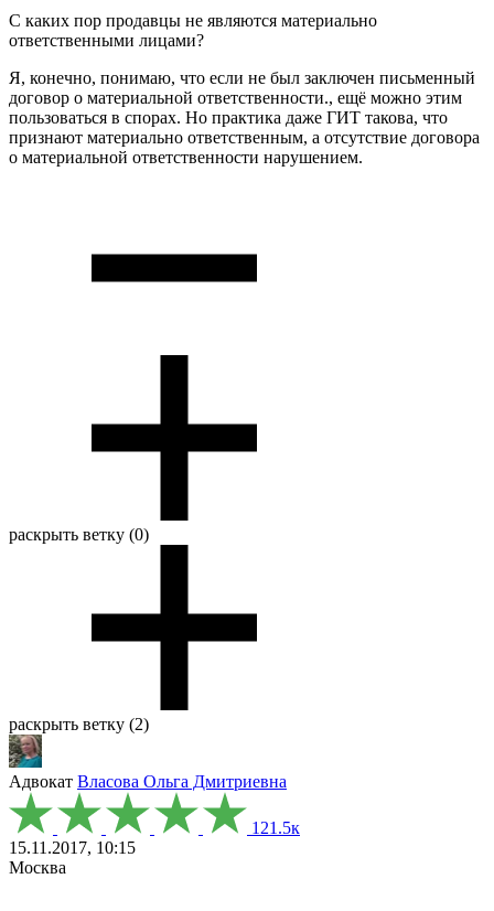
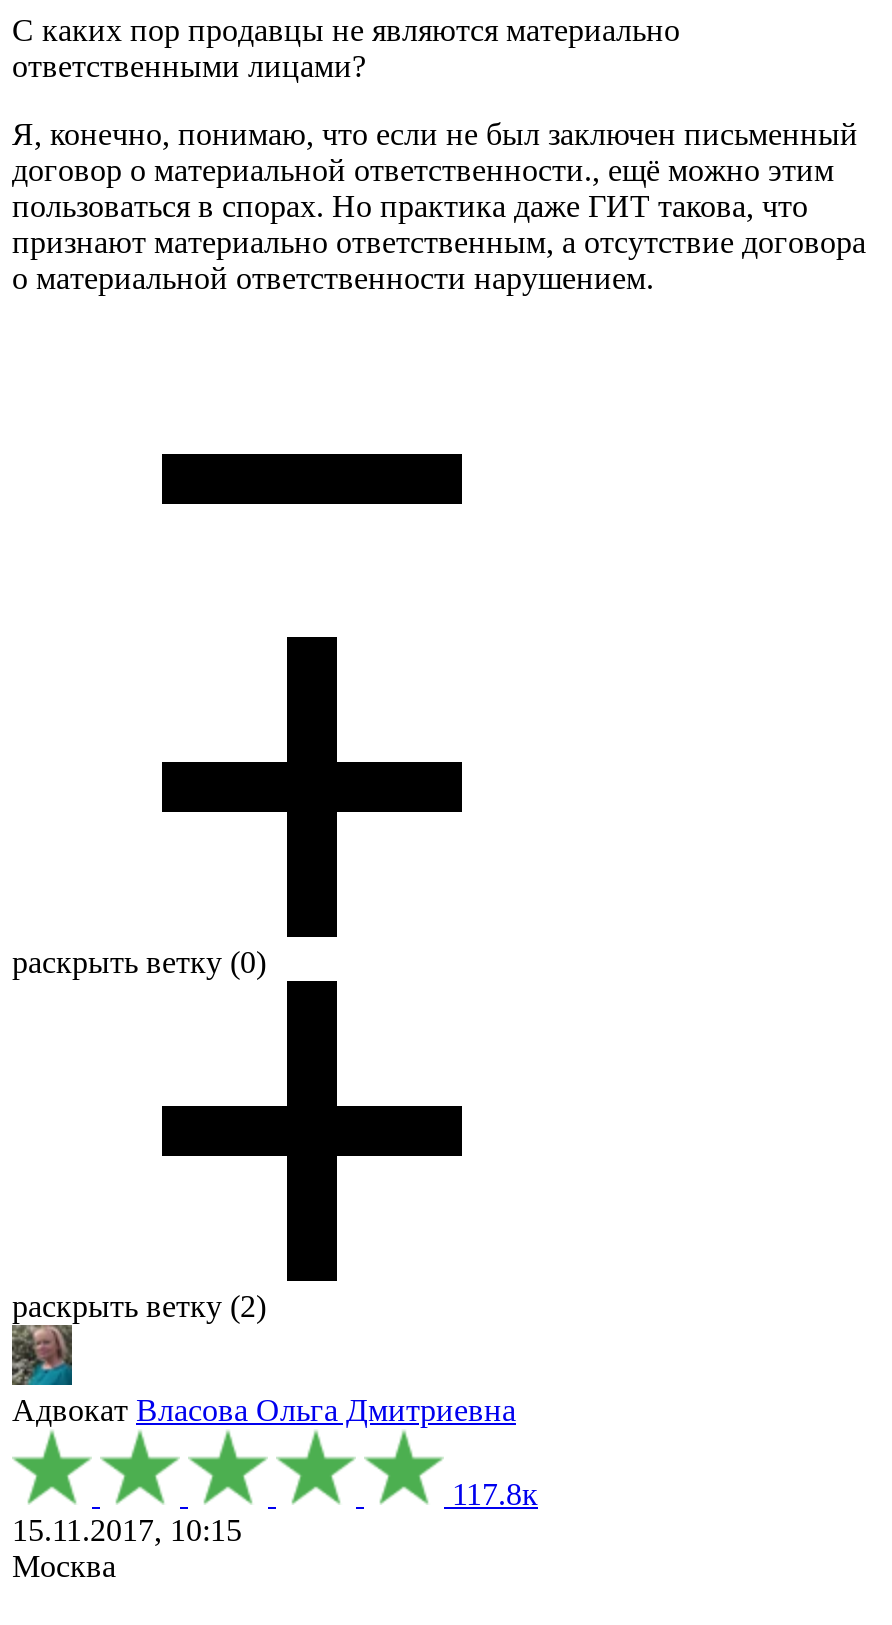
[247,819,300,837] 121.5к -> [444,1477,538,1511] 117.8к

